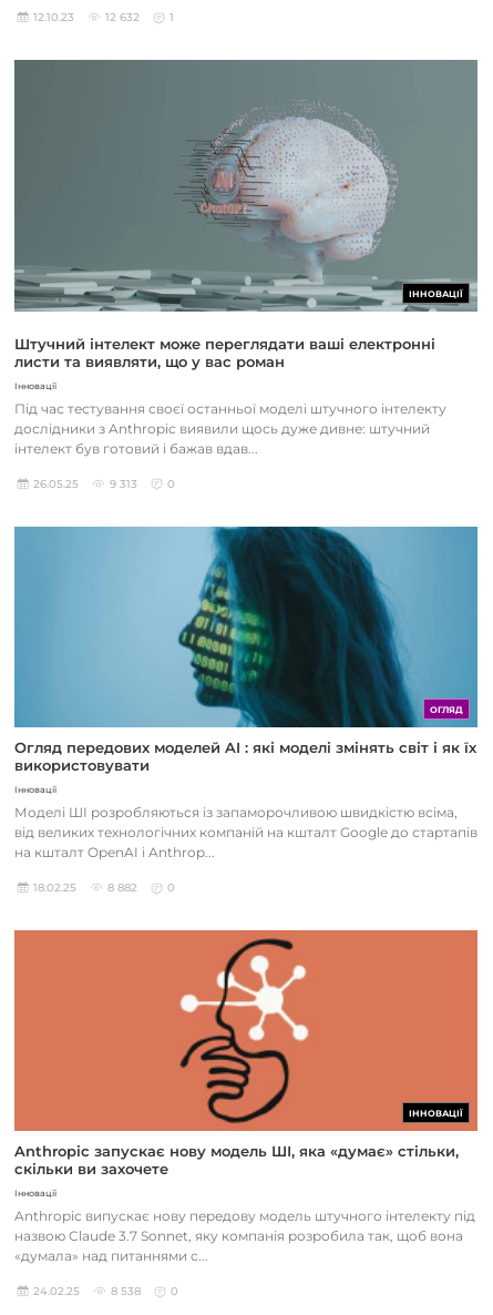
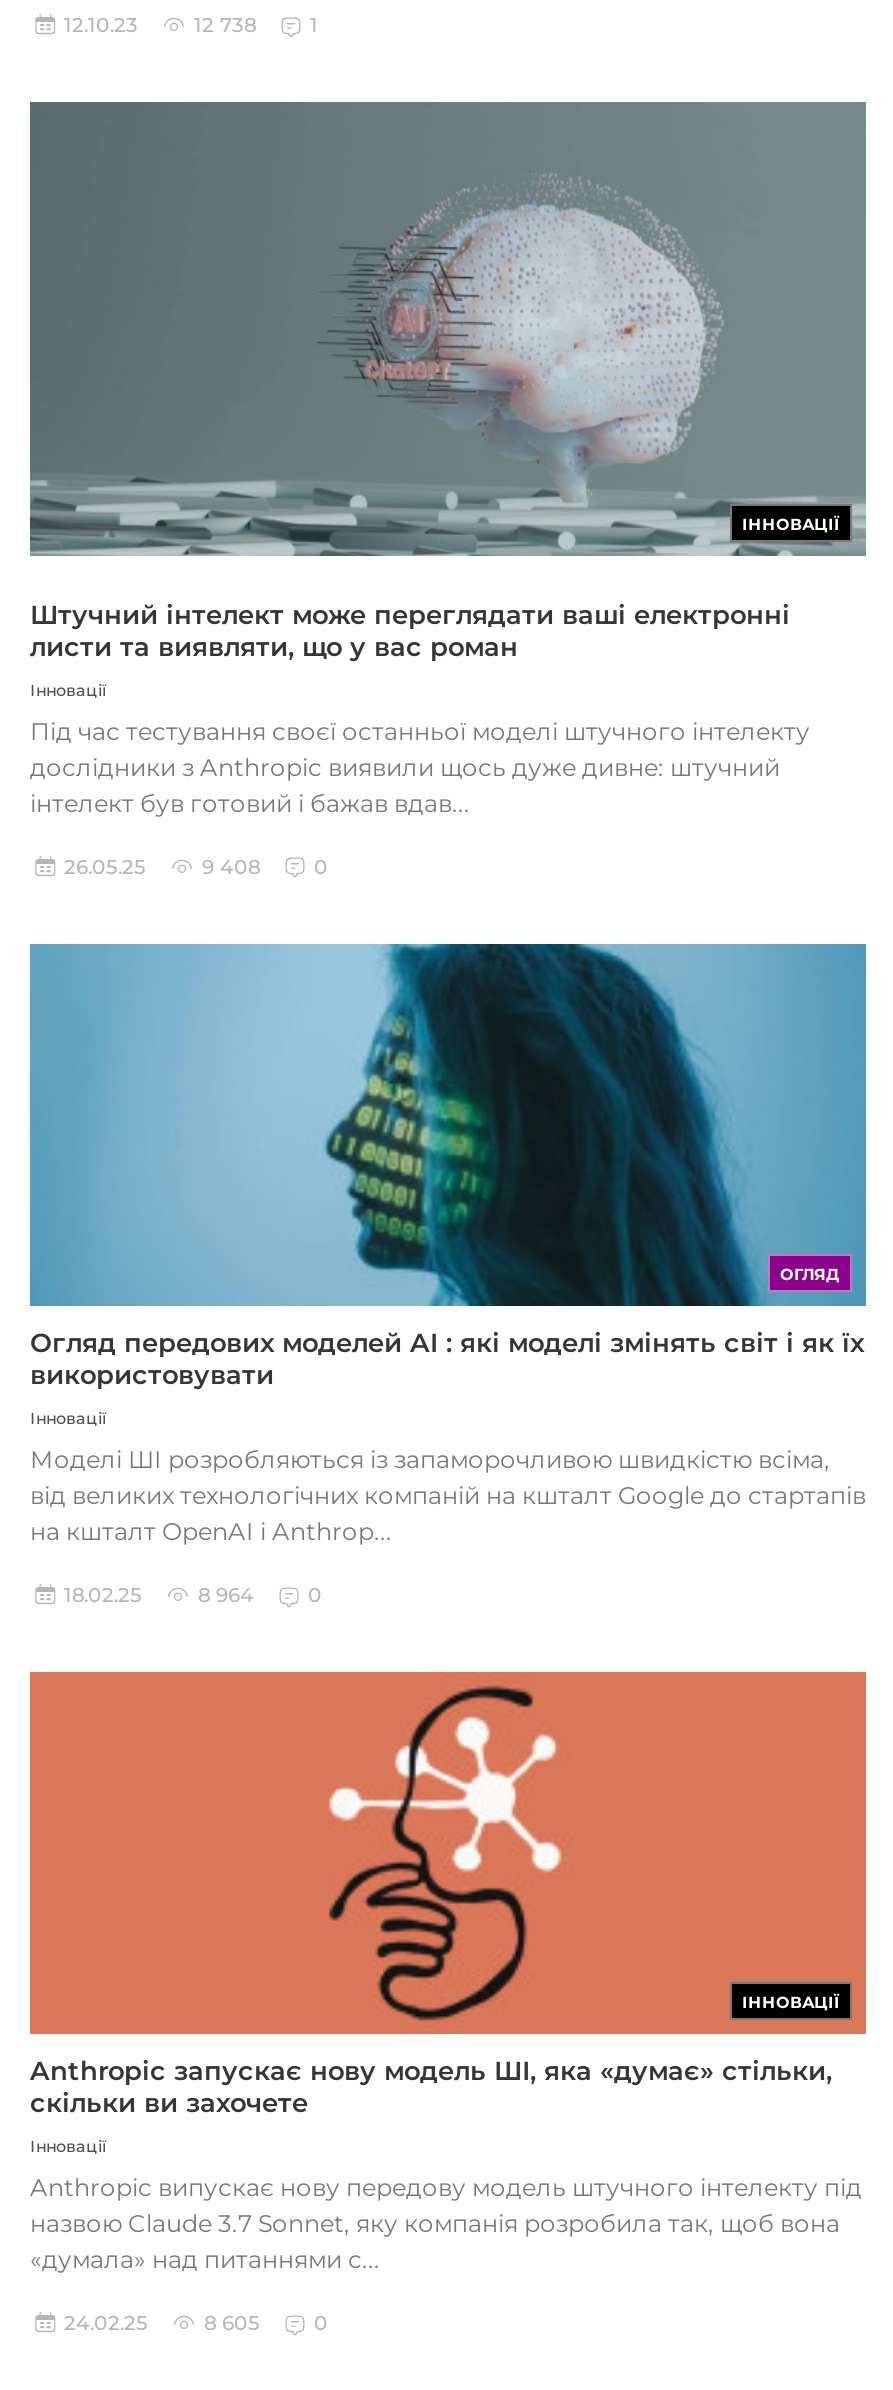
[105,11,140,25] 12 632 -> [194,13,256,39] 12 738
[110,477,137,491] 9 313 -> [202,854,260,880] 9 408
[107,880,137,895] 8 882 -> [198,1582,254,1608] 8 964
[111,1284,141,1299] 8 538 -> [204,2311,260,2337] 8 605

